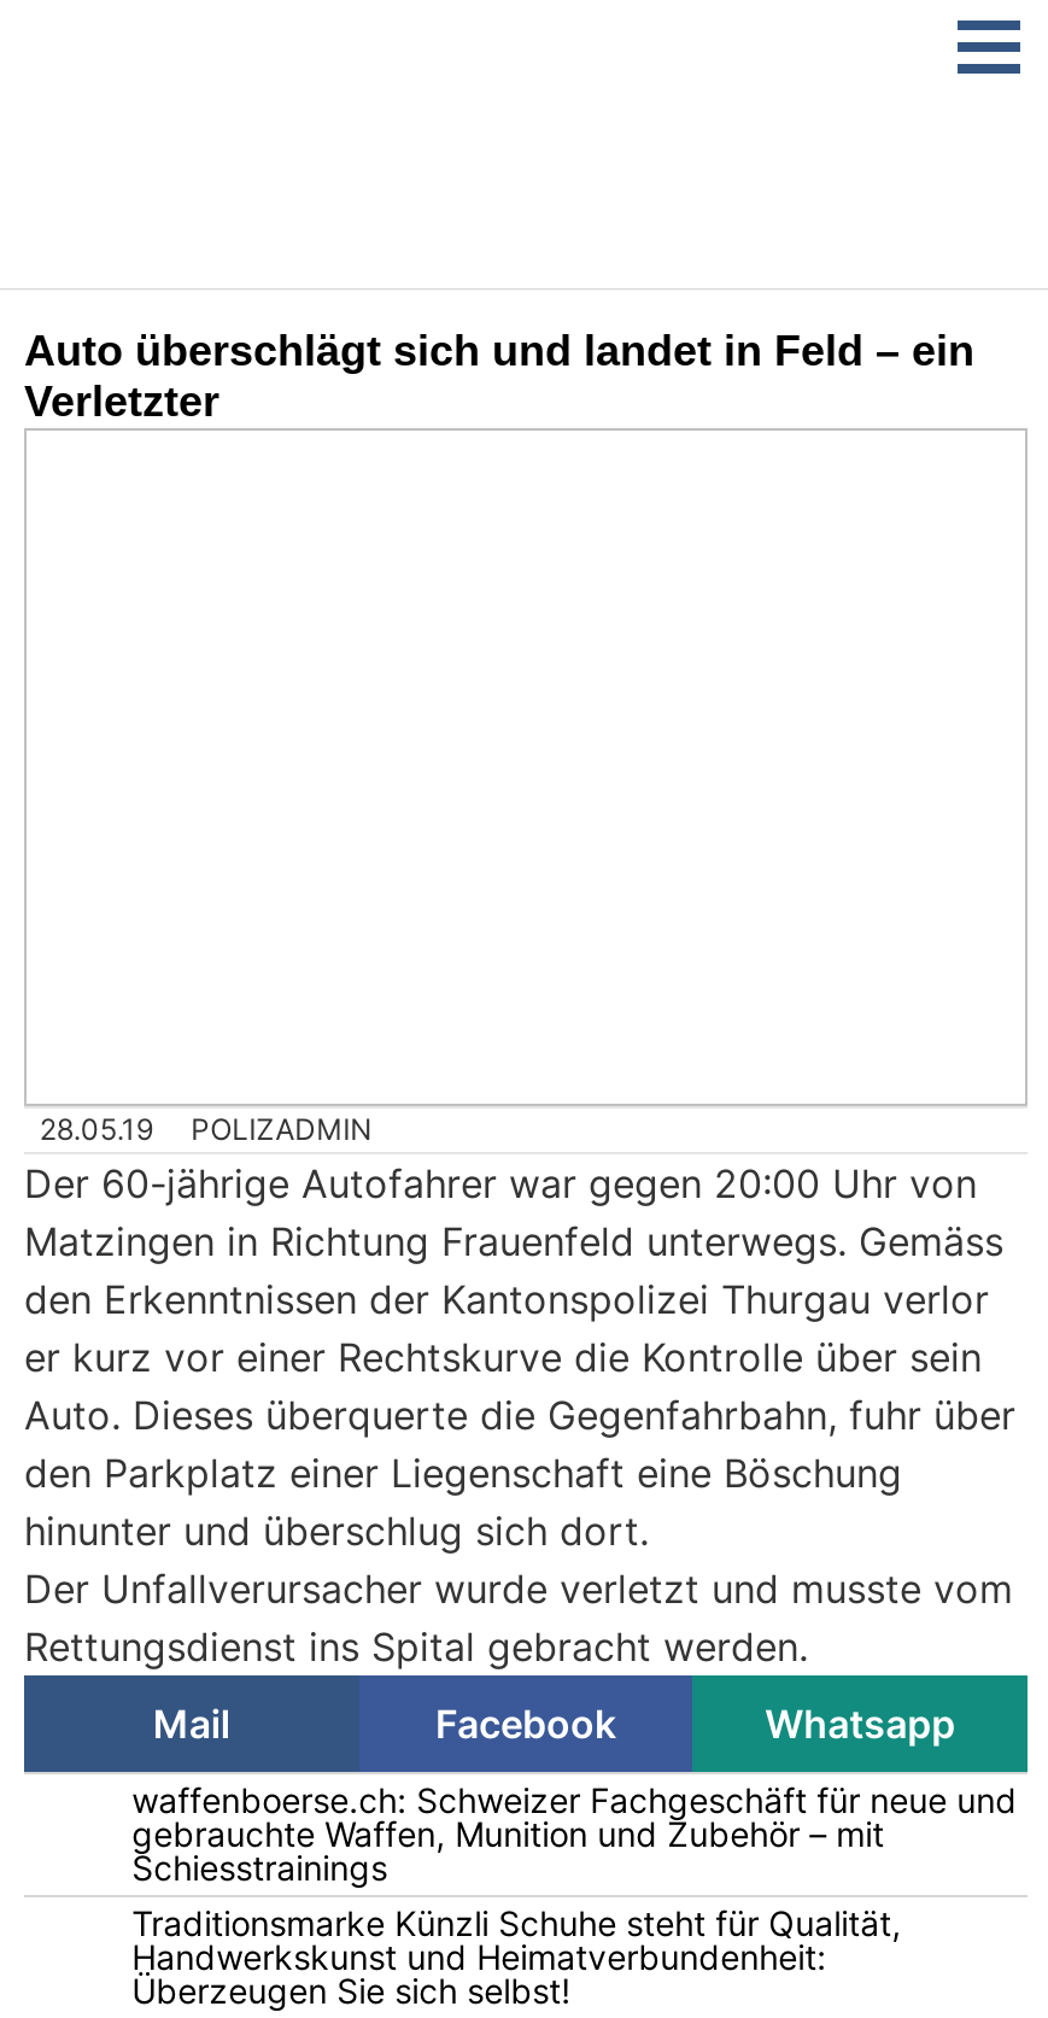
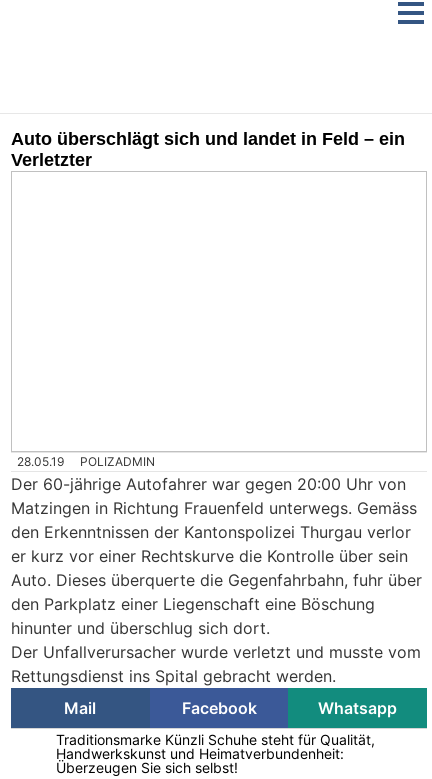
[132,1779,1017,1887] waffenboerse.ch: Schweizer Fachgeschäft für neue und | gebrauchte Waffen, Munition und Zubehör – mit | Schiesstrainings -> none

